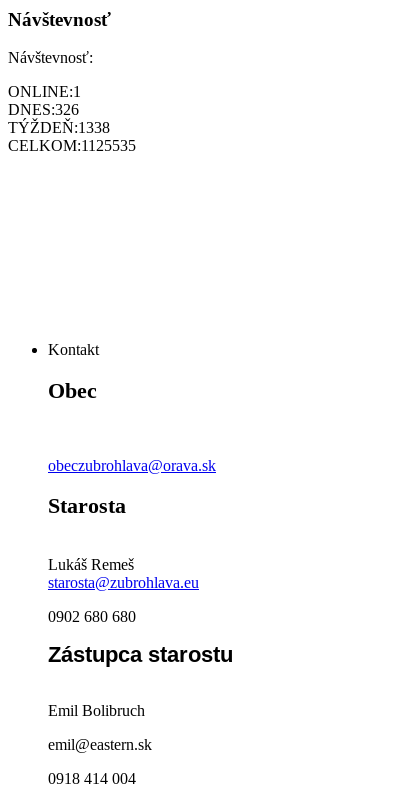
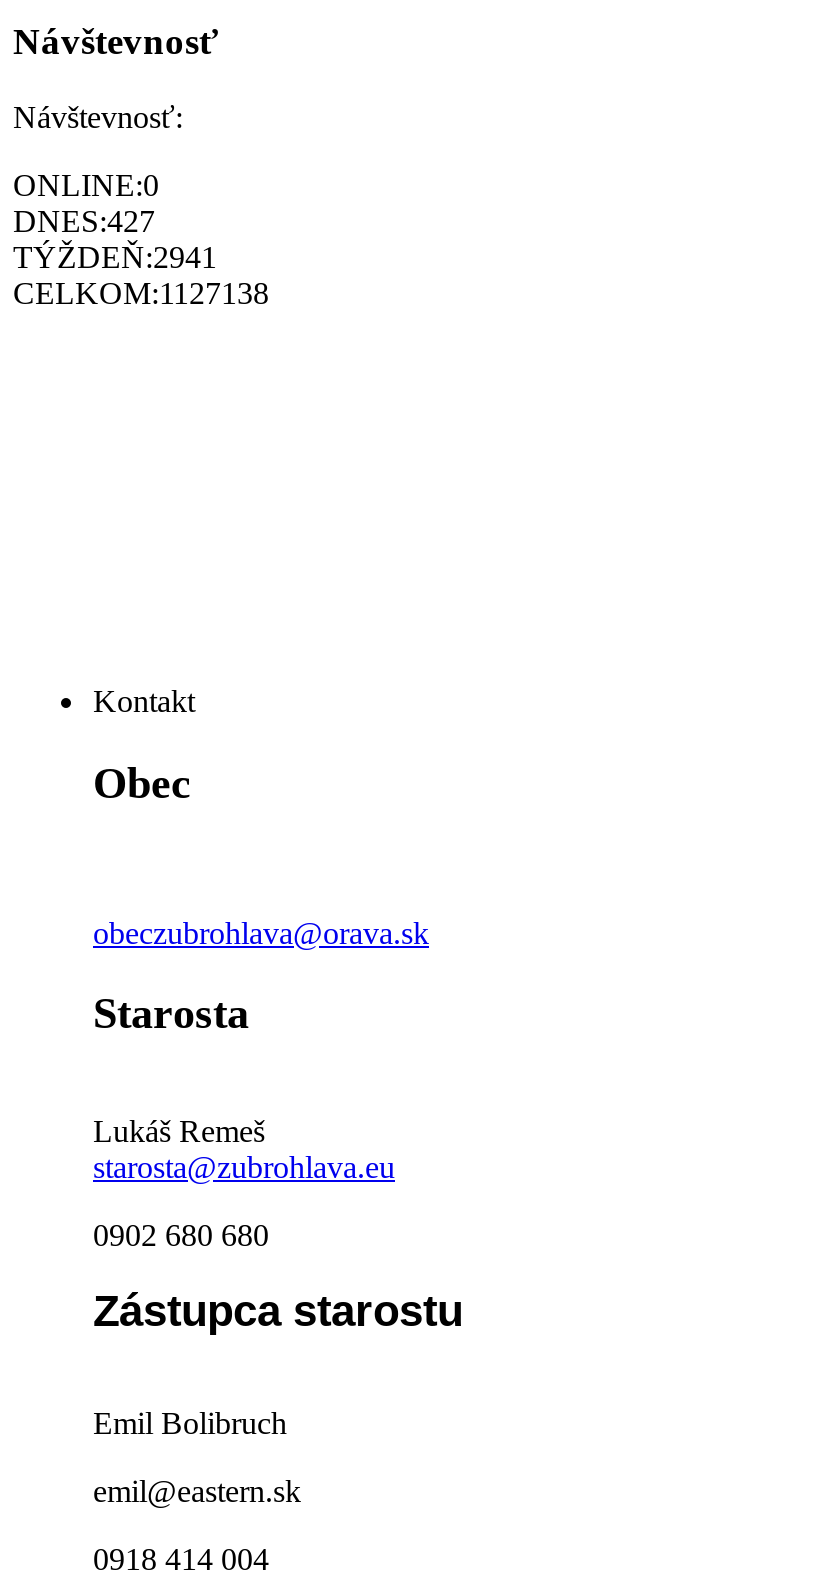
[8,83,81,100] ONLINE:1 -> [13,169,159,203] ONLINE:0
[8,101,79,118] DNES:326 -> [13,205,155,239] DNES:427
[8,119,110,136] TÝŽDEŇ:1338 -> [13,241,217,275] TÝŽDEŇ:2941
[8,137,136,154] CELKOM:1125535 -> [13,277,269,311] CELKOM:1127138

